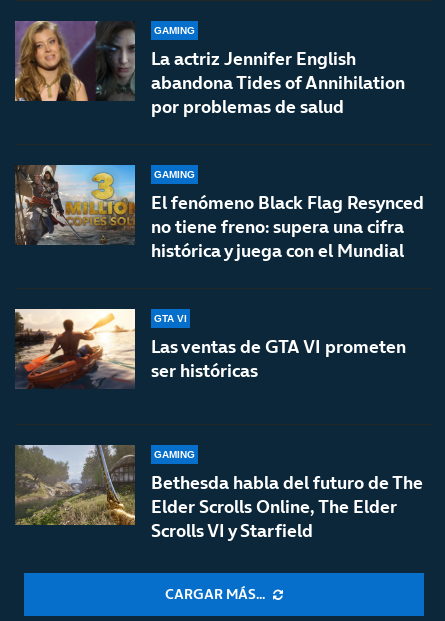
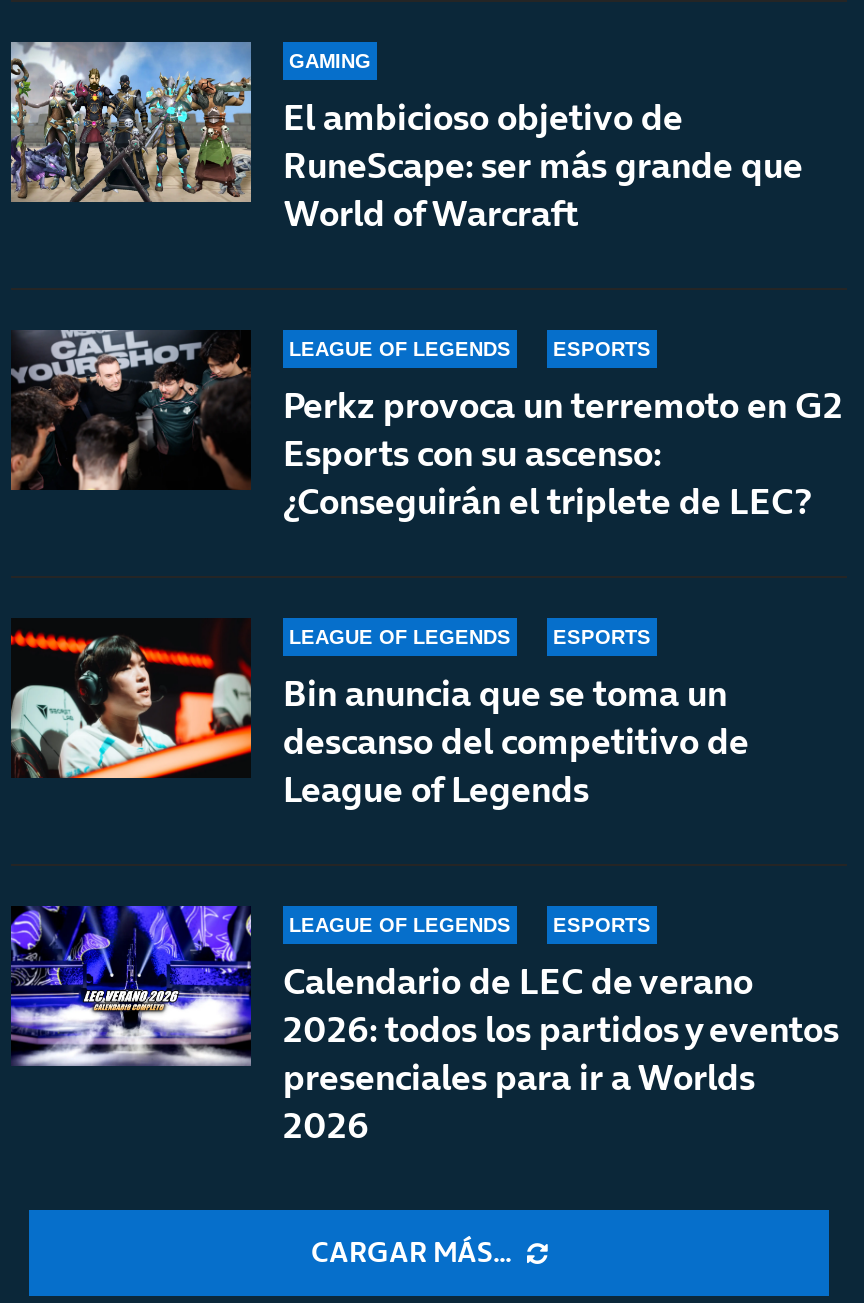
[15,21,405,119] [image] | La actriz Jennifer English | abandona Tides of Annihilation | por problemas de salud -> [11,40,803,238] [image] | El ambicioso objetivo de | RuneScape: ser más grande que | World of Warcraft
[14,164,424,263] [image] | GAMING | El fenómeno Black Flag Resynced | no tiene freno: supera una cifra | histórica y juega con el Mundial -> [11,328,843,526] [image] | LEAGUE OF LEGENDS | ESPORTS | Perkz provoca un terremoto en G2 | Esports con su ascenso: | ¿Conseguirán el triplete de LEC?
[14,308,406,389] [image] | GTA VI | Las ventas de GTA VI prometen | ser históricas -> [11,618,749,814] [image] | LEAGUE OF LEGENDS | ESPORTS | Bin anuncia que se toma un | descanso del competitivo de | League of Legends
[15,444,423,543] [image] | GAMING | Bethesda habla del futuro de The | Elder Scrolls Online, The Elder | Scrolls VI y Starfield -> [9,904,839,1150] [image] | LEAGUE OF LEGENDS | ESPORTS | Calendario de LEC de verano | 2026: todos los partidos y eventos | presenciales para ir a Worlds | 2026

